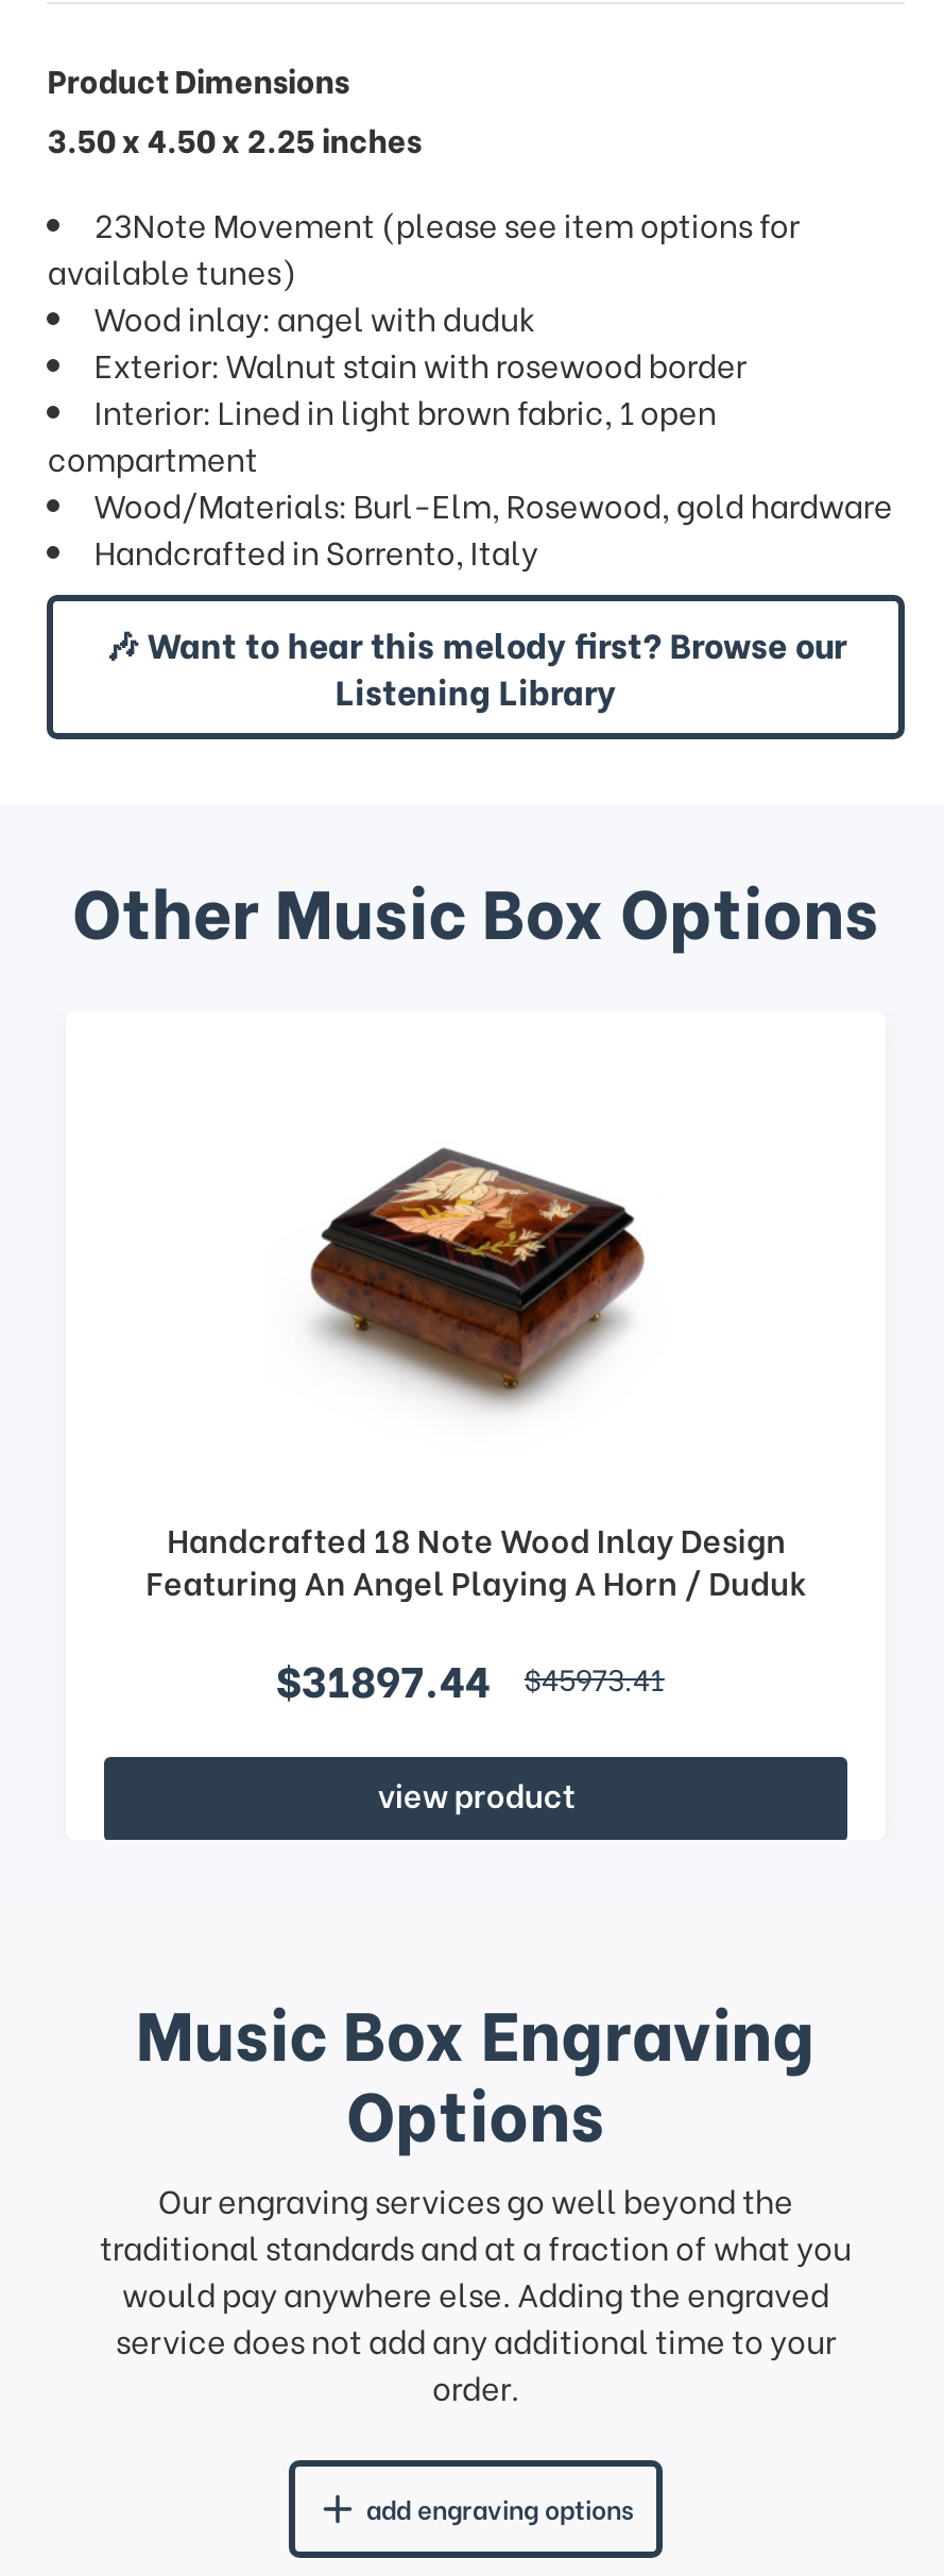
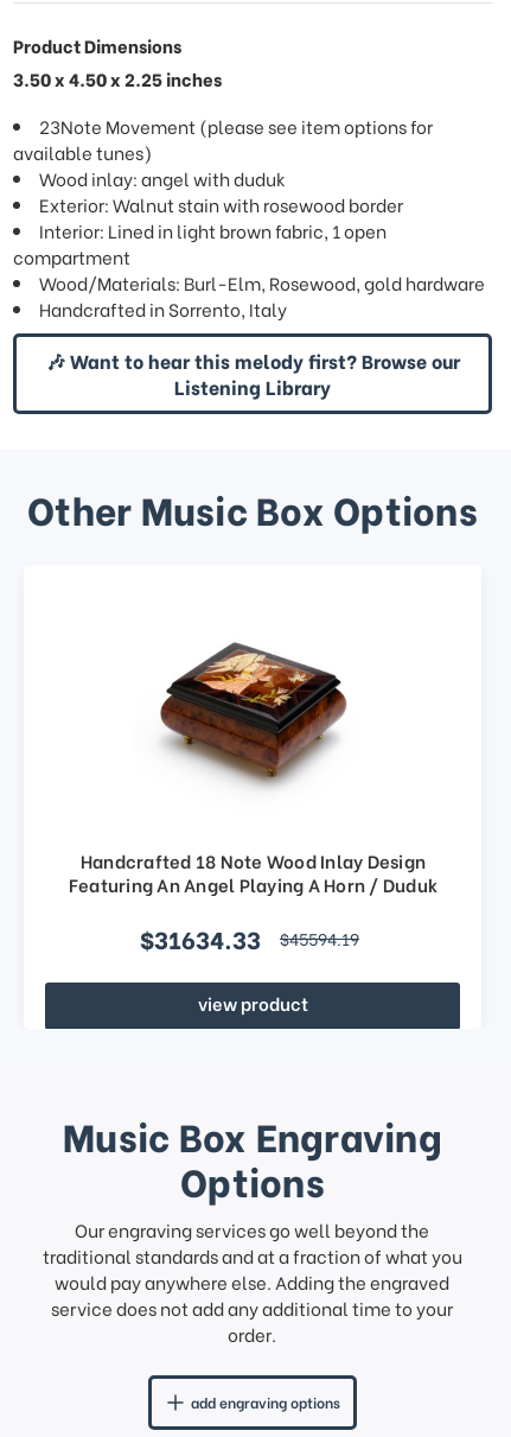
[276,1646,490,1708] $31897.44 -> [140,921,261,955] $31634.33
[524,1656,665,1700] $45973.41 -> [280,926,359,951] $45594.19

